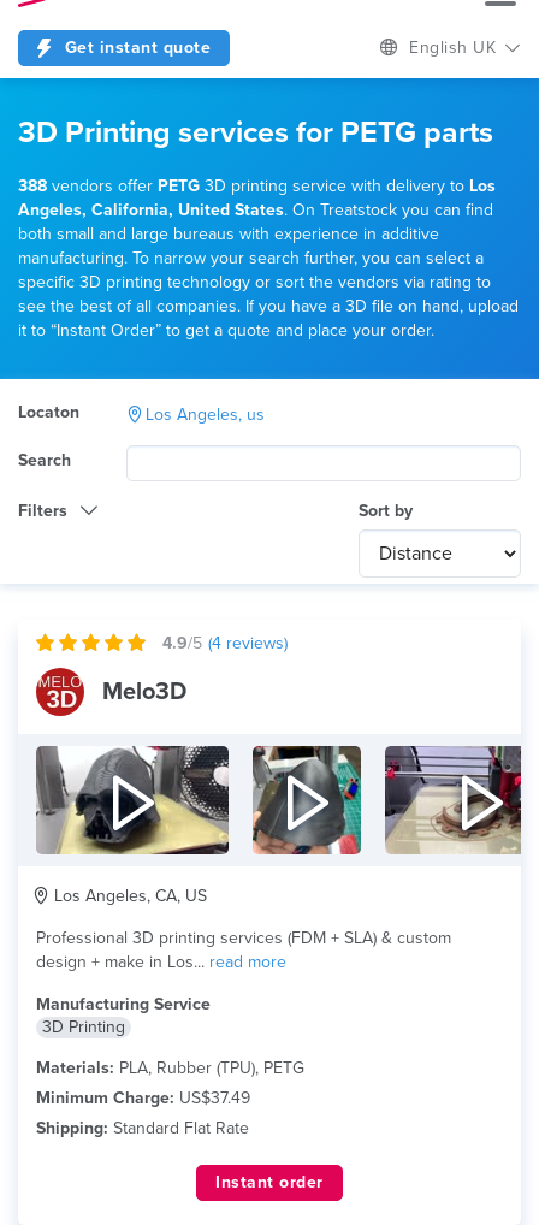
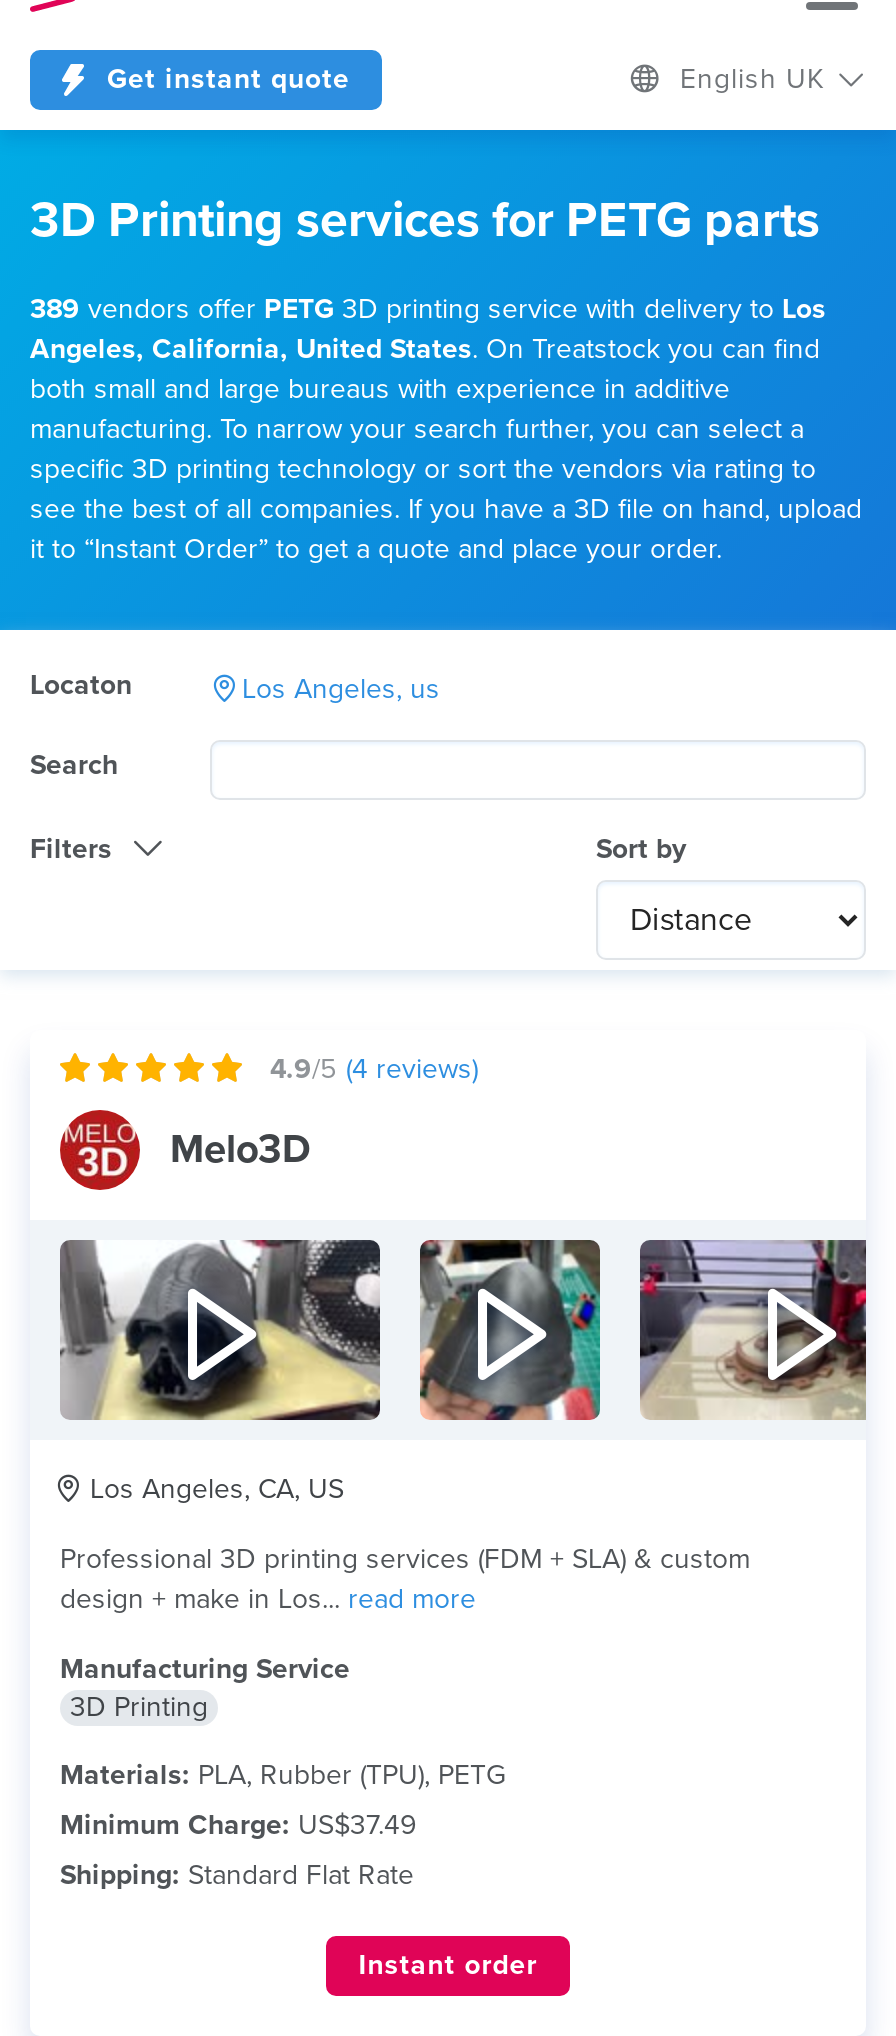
[18,176,496,196] 388 vendors offer PETG 3D printing service with delivery to Los -> [30,292,826,326] 389 vendors offer PETG 3D printing service with delivery to Los

